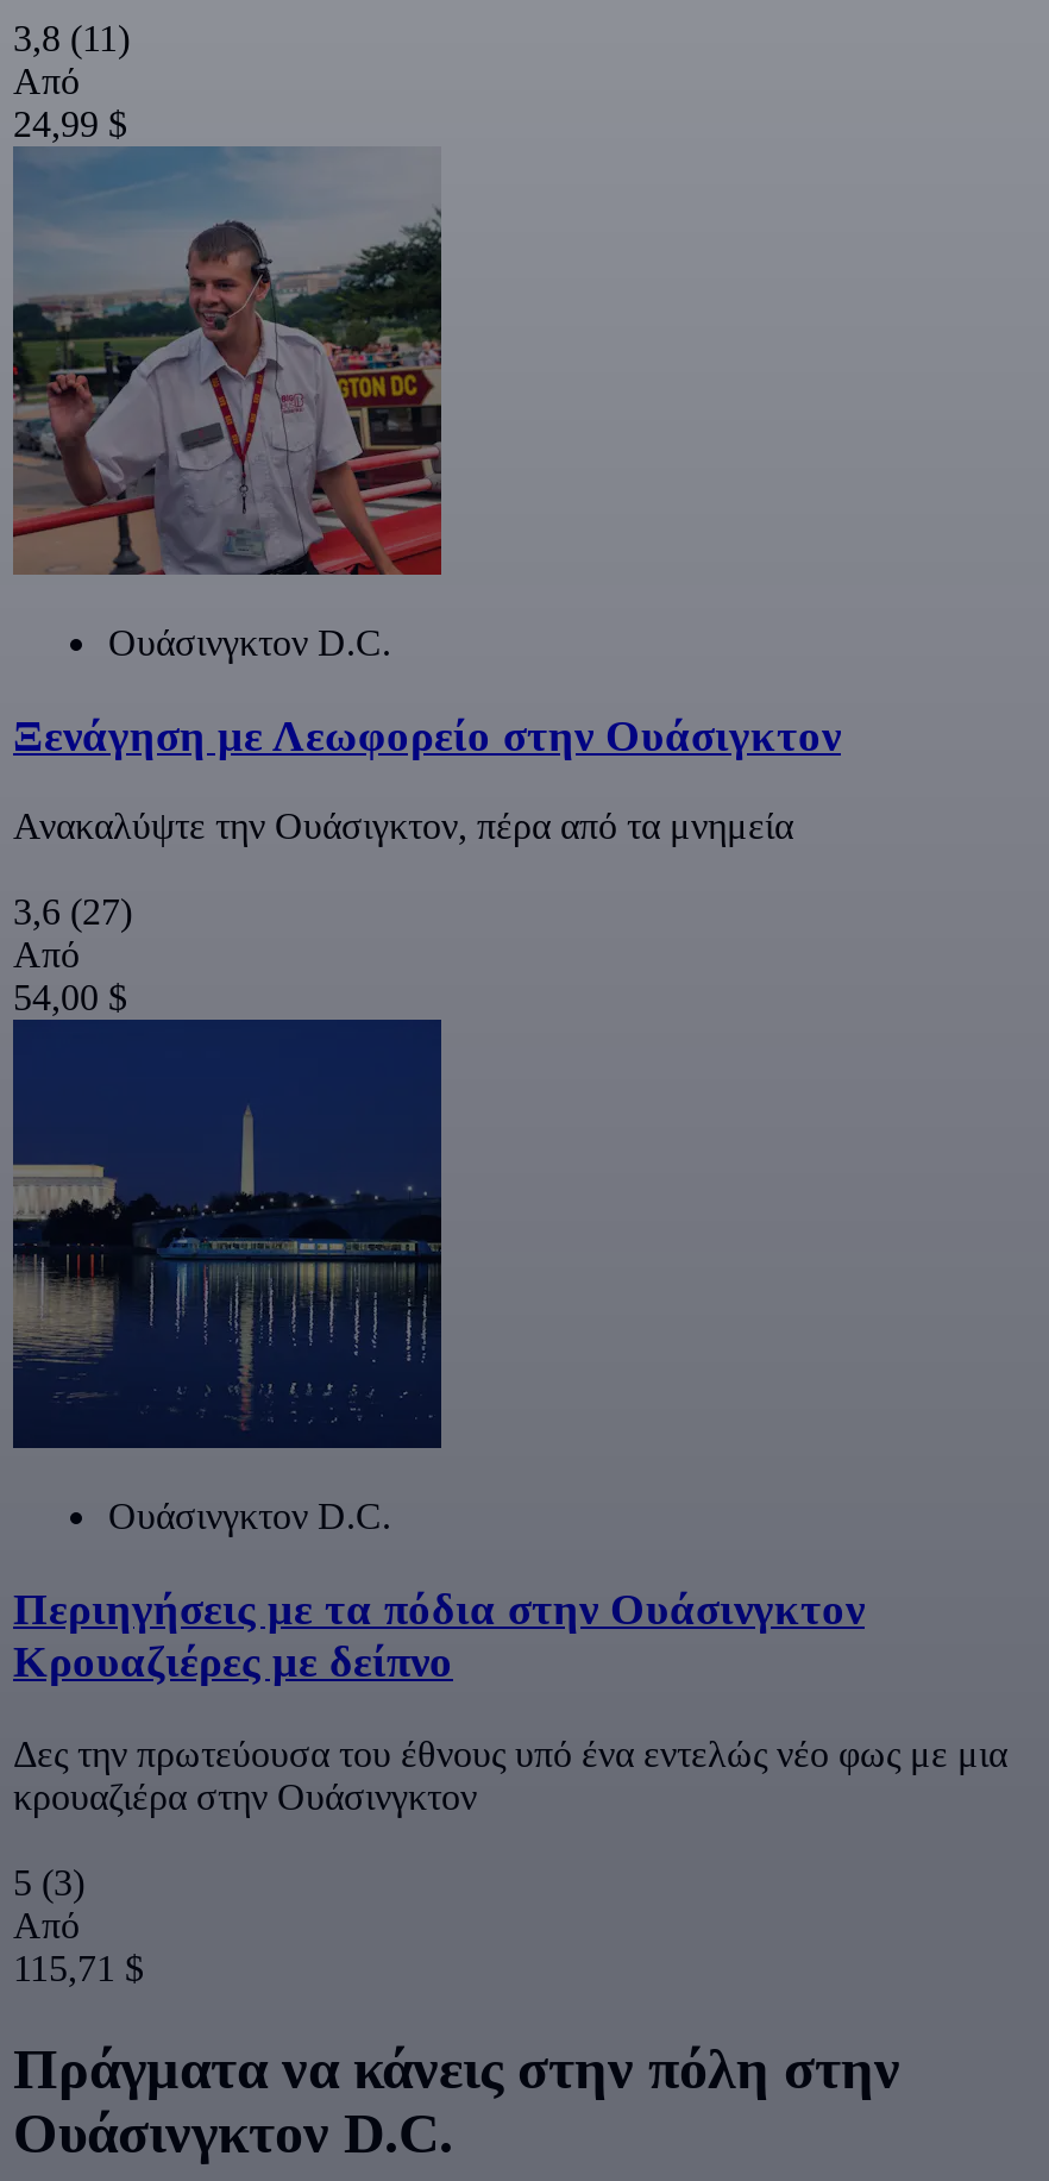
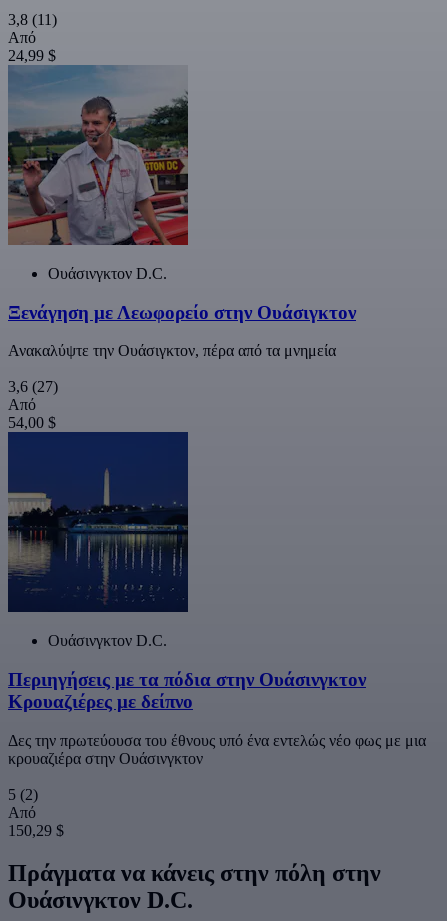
[13,1861,84,1902] 5 (3) -> [8,786,38,803] 5 (2)
[13,1947,144,1988] 115,71 $ -> [8,822,64,839] 150,29 $

